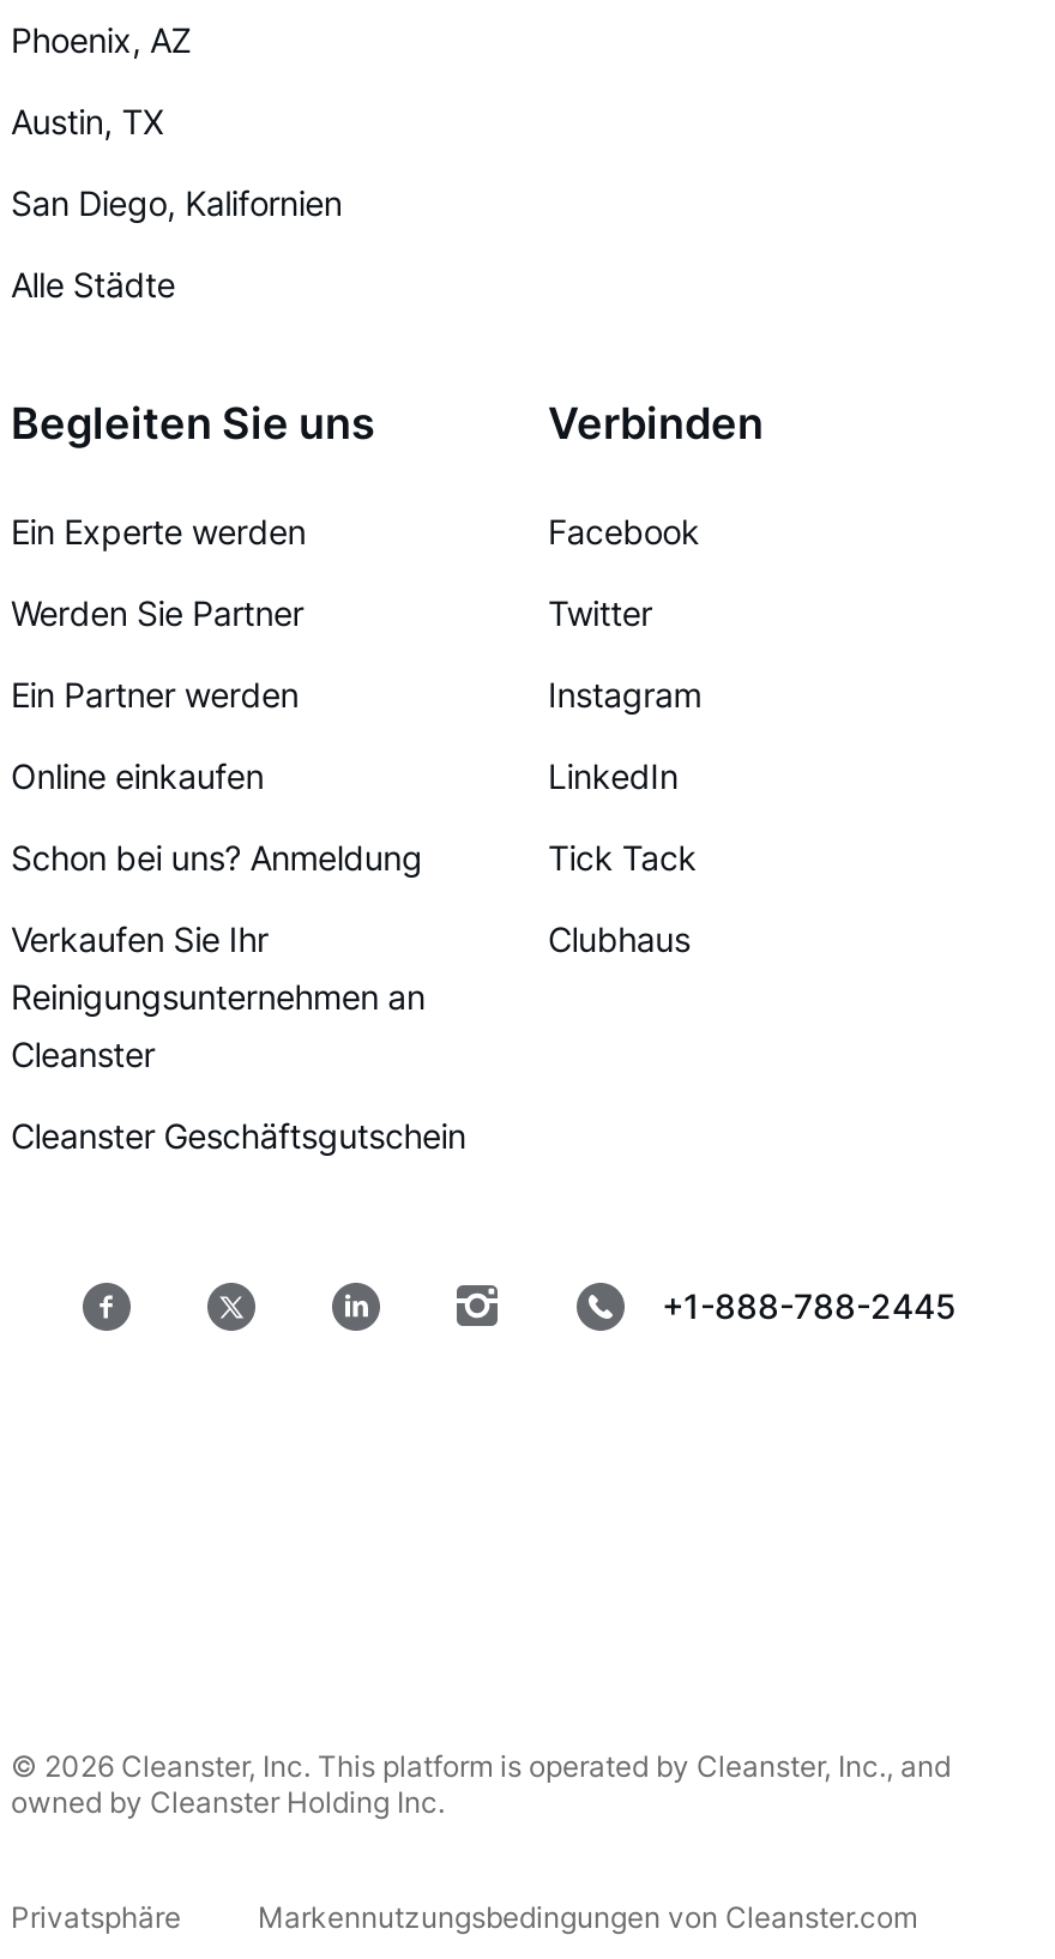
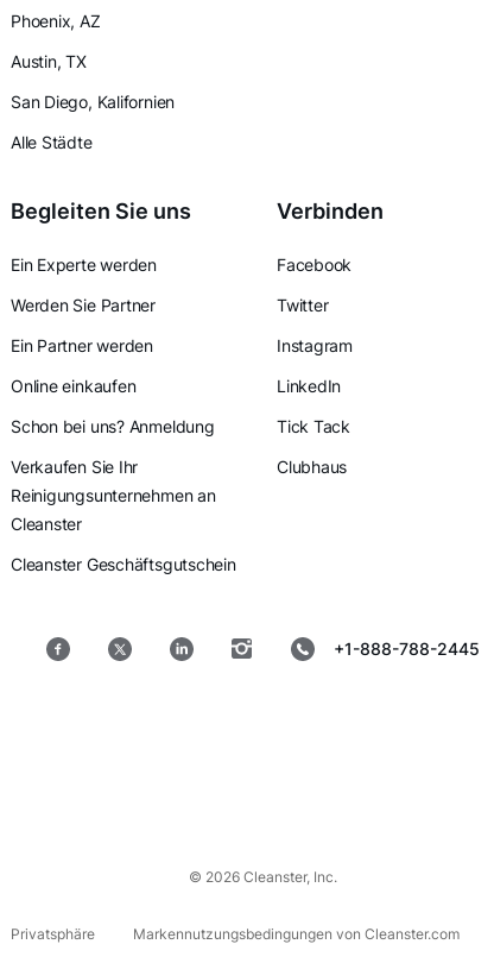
[11,1749,951,1821] © 2026 Cleanster, Inc. This platform is operated by Cleanster, Inc., and | owned by Cleanster Holding Inc. -> [188,868,337,886] © 2026 Cleanster, Inc.

